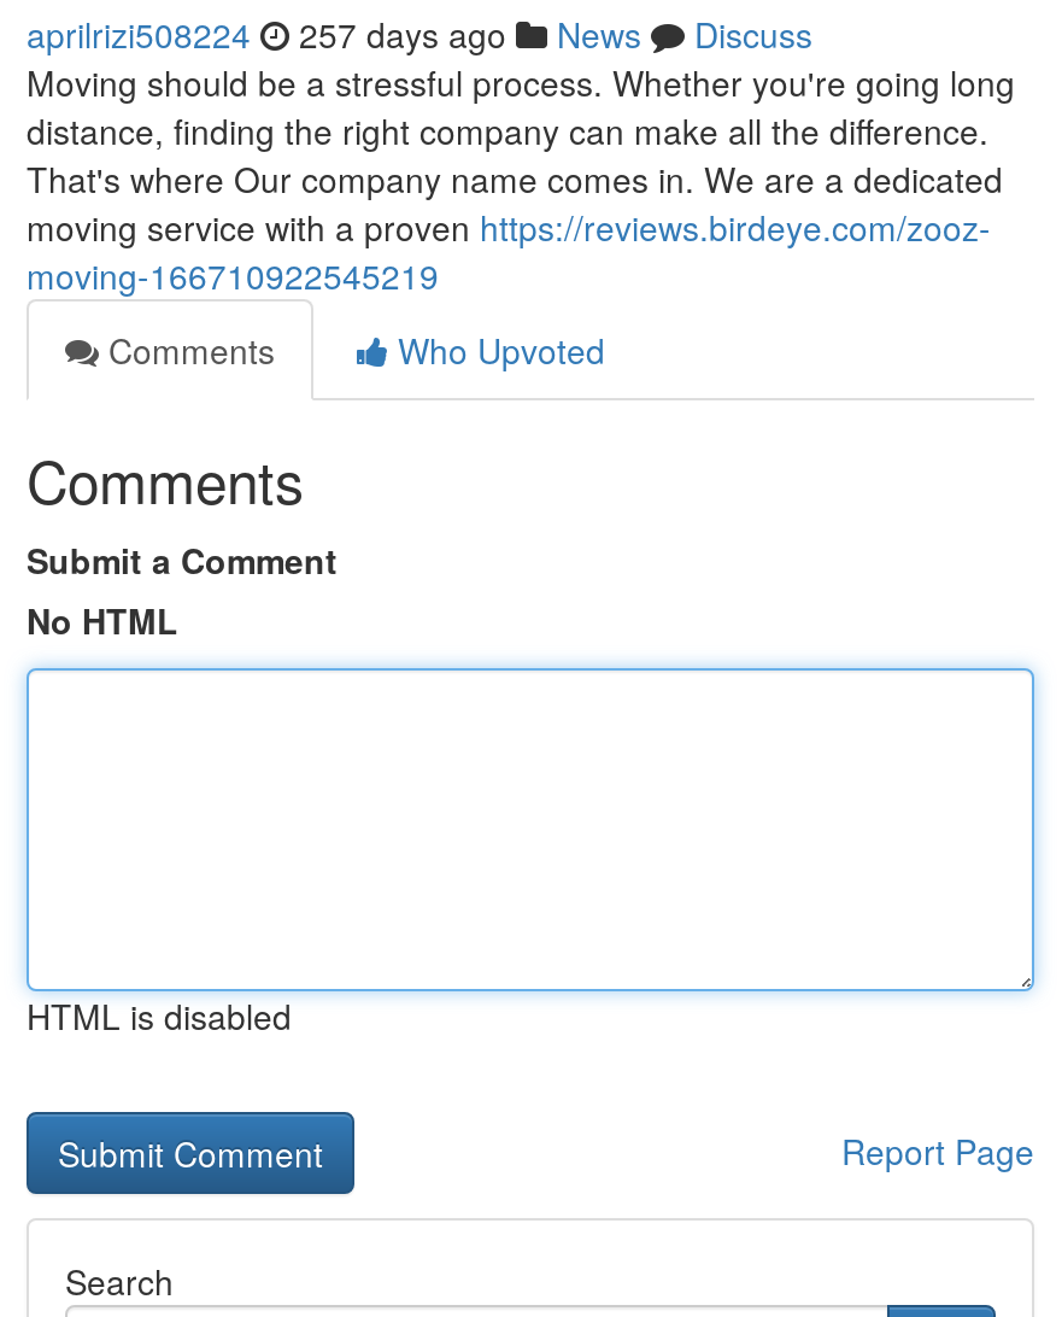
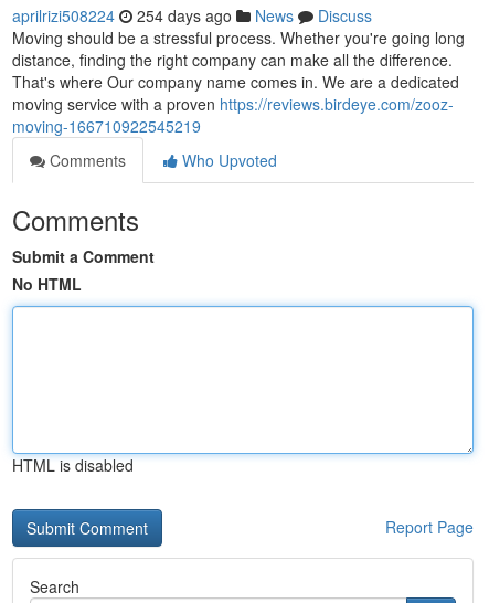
[27,10,812,58] aprilrizi508224 257 days ago News Discuss -> [12,4,372,27] aprilrizi508224 254 days ago News Discuss

